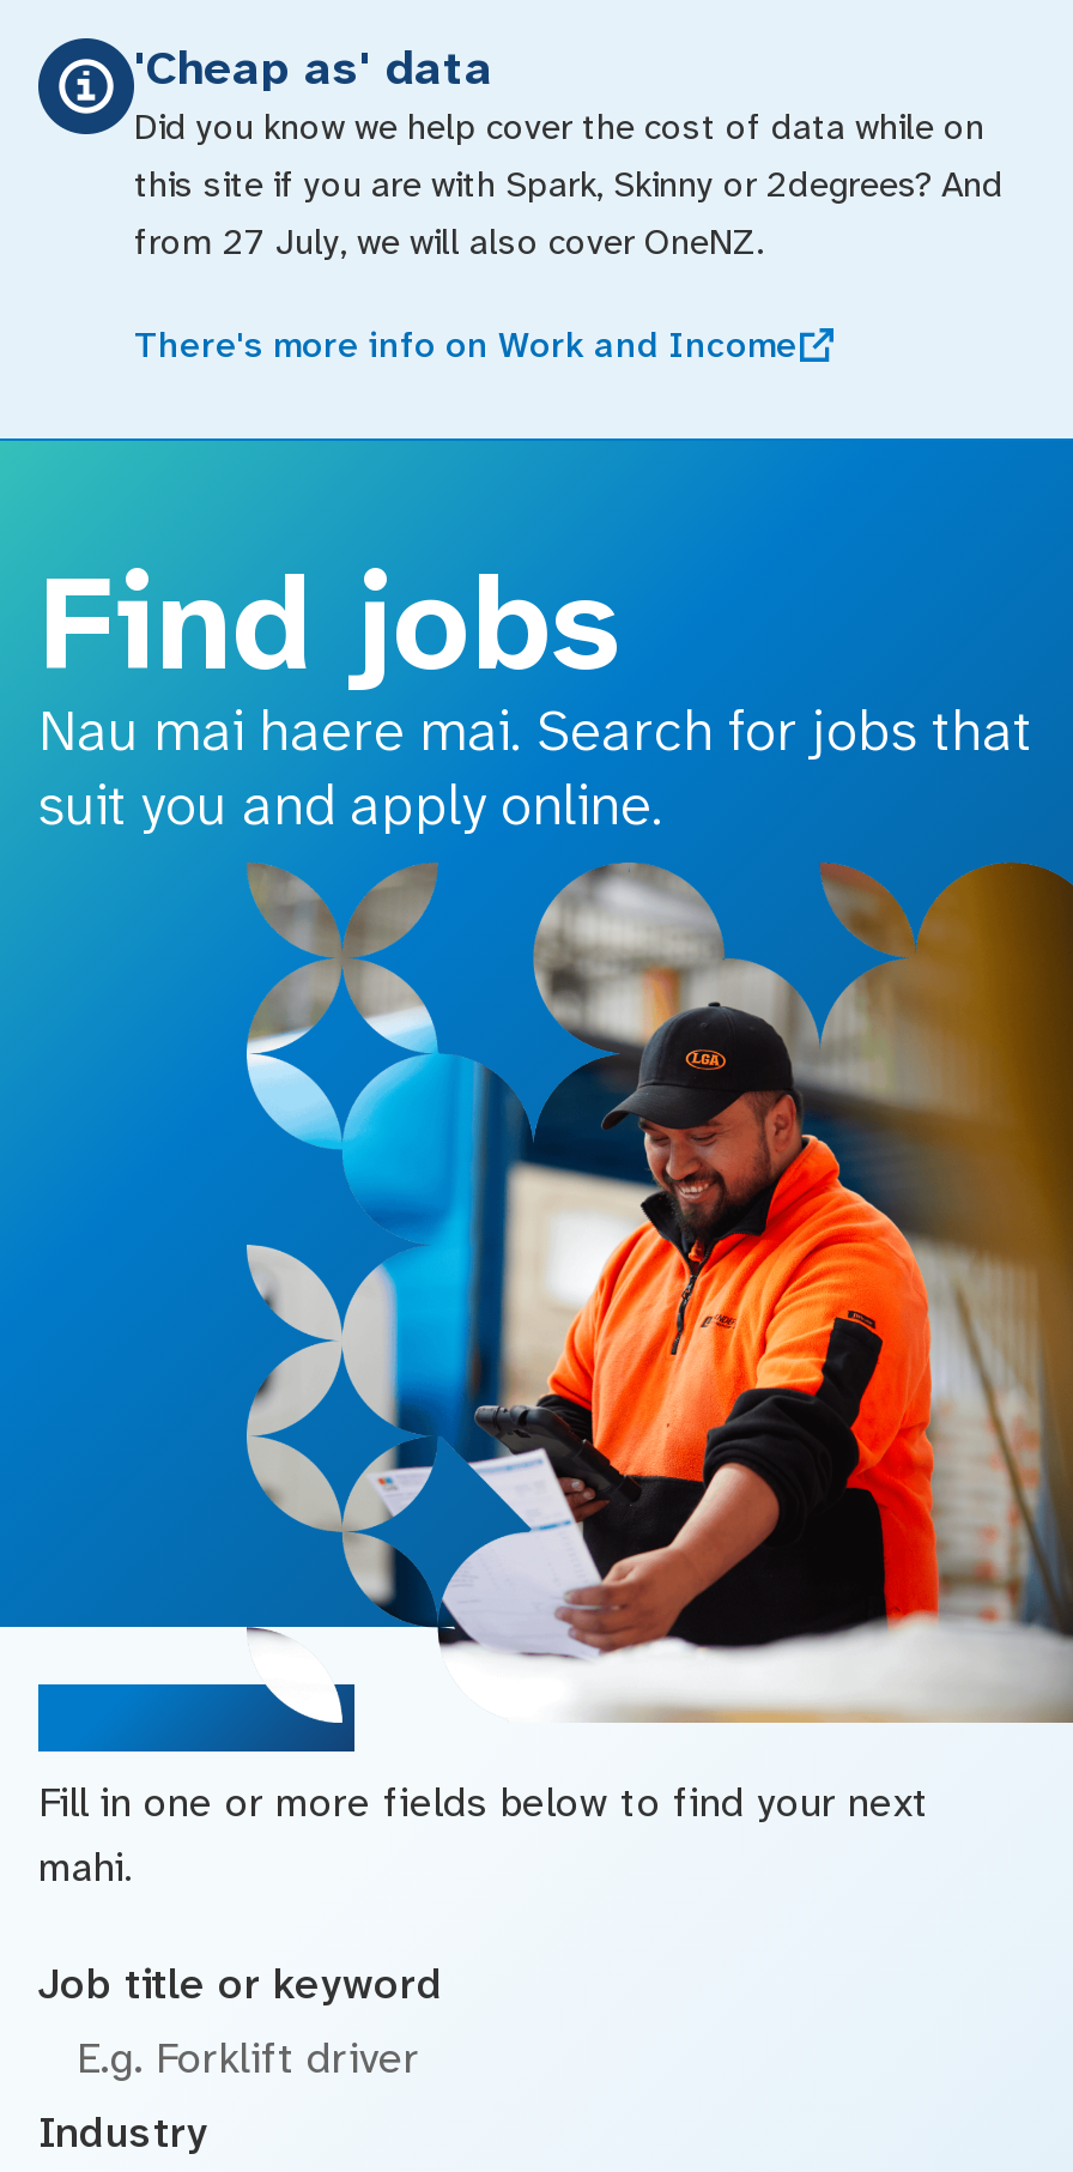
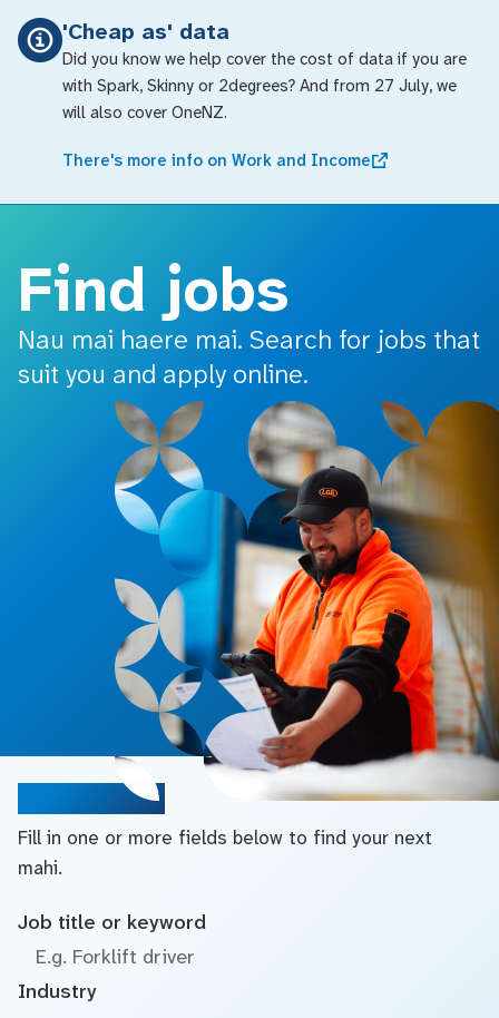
[134,103,1004,266] Did you know we help cover the cost of data while on | this site if you are with Spark, Skinny or 2degrees? And | from 27 July, we will also cover OneNZ. -> [62,48,467,124] Did you know we help cover the cost of data if you are | with Spark, Skinny or 2degrees? And from 27 July, we | will also cover OneNZ.

